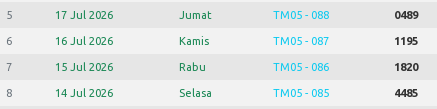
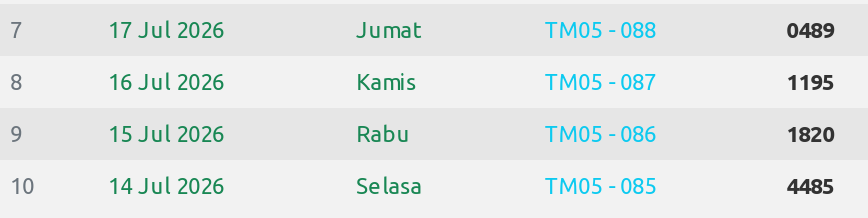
[6,9,12,21] 5 -> [10,18,22,42] 7
[6,35,12,47] 6 -> [10,70,22,94] 8
[6,61,12,73] 7 -> [10,122,22,146] 9
[6,87,12,99] 8 -> [10,174,34,198] 10

